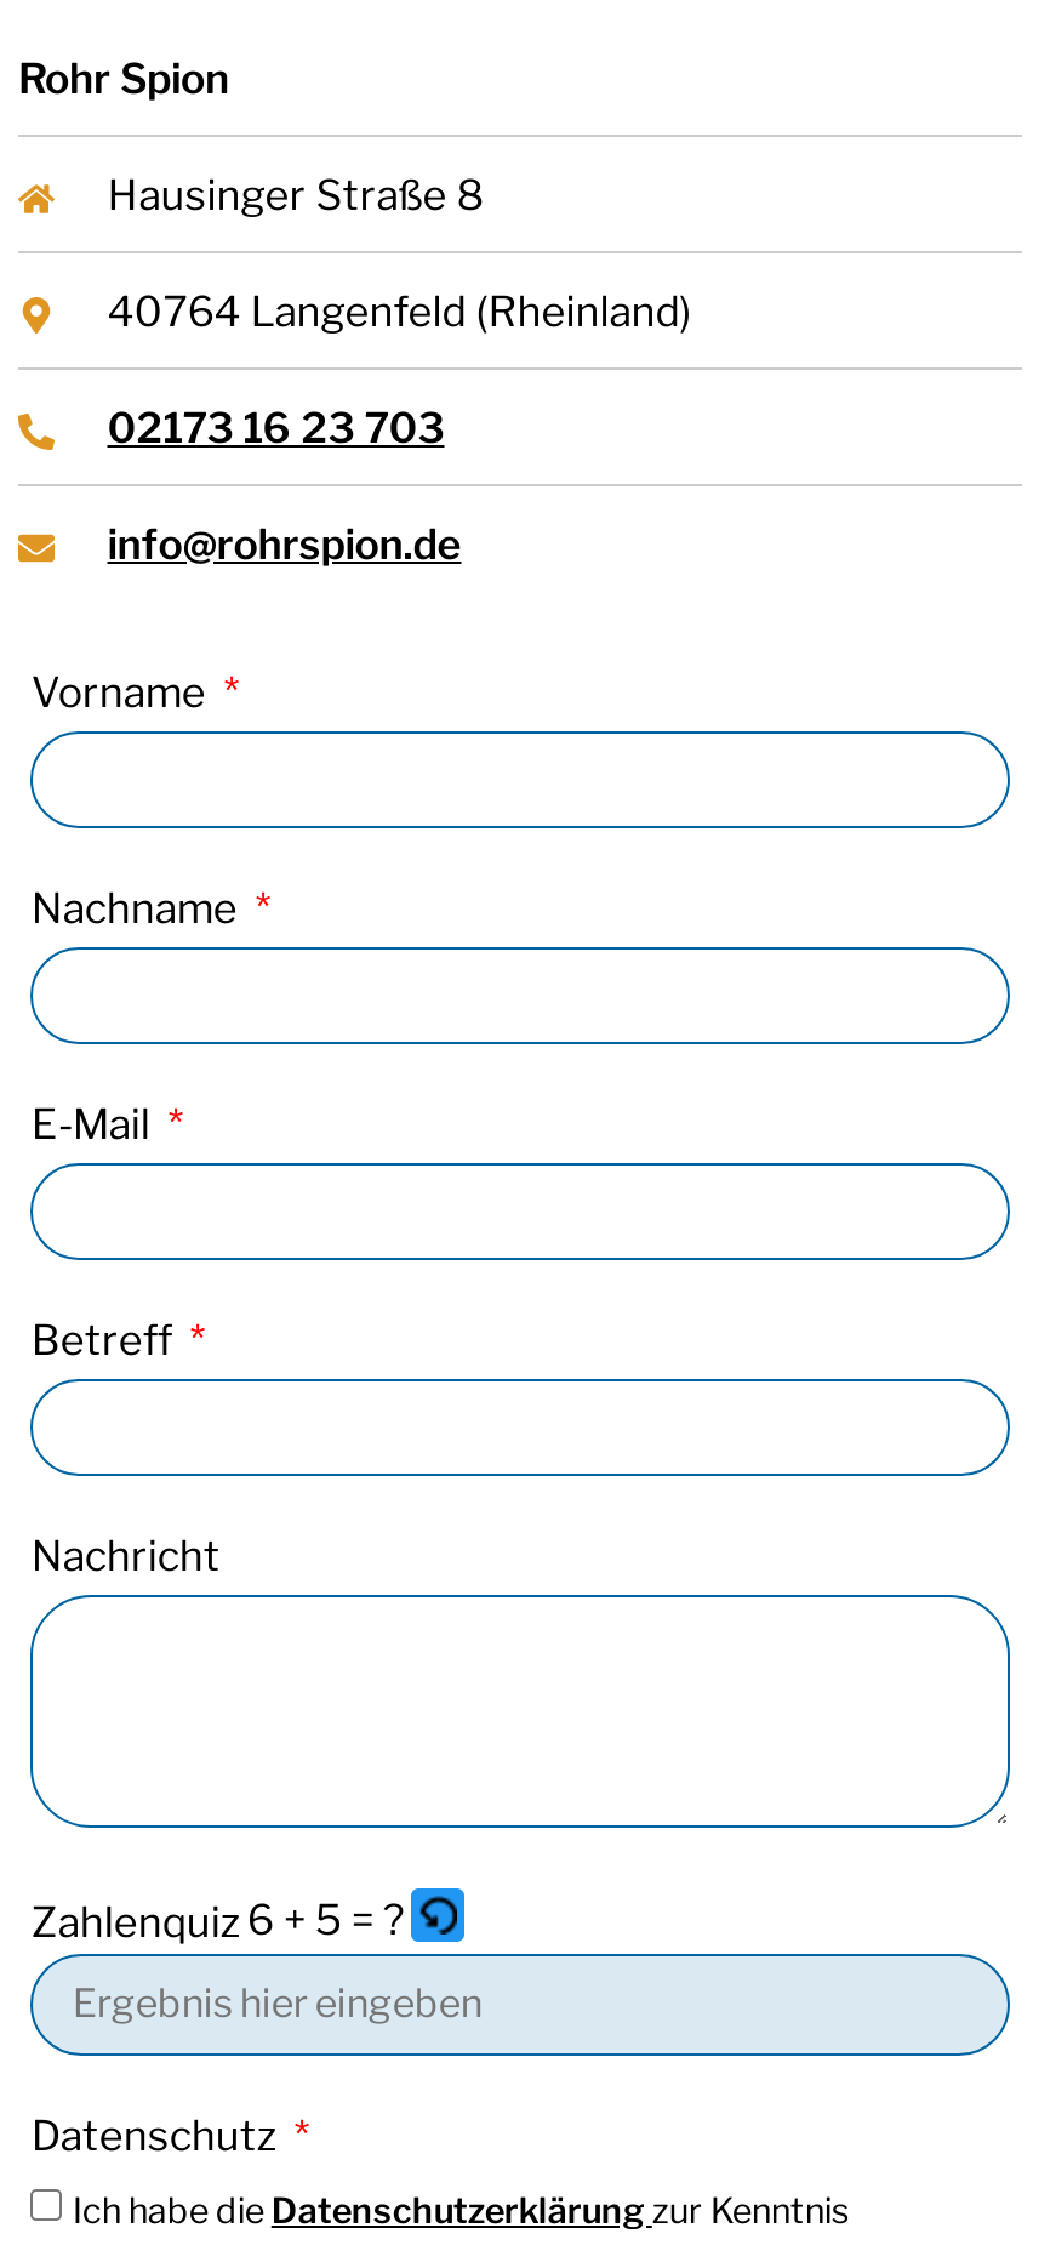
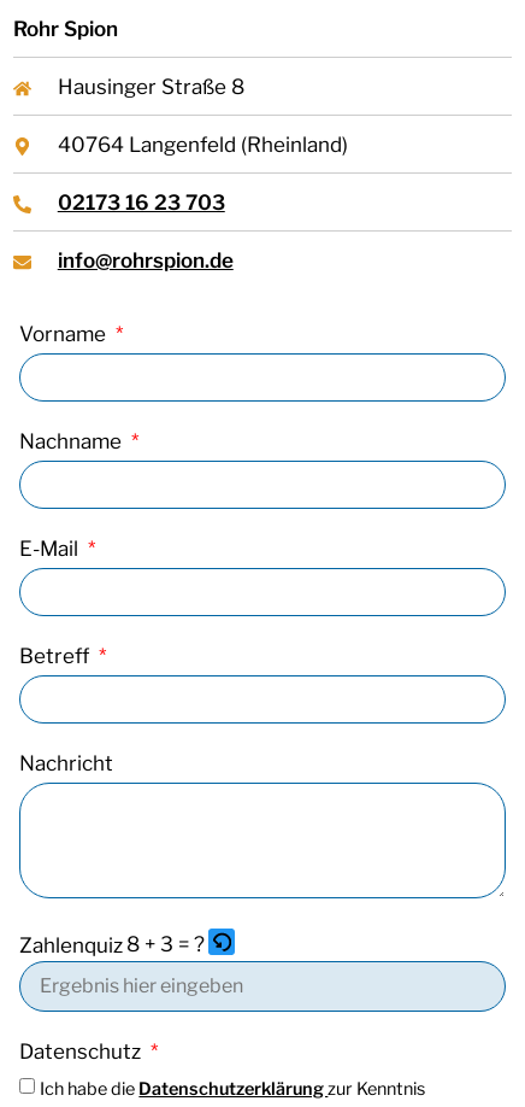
[31,1896,405,1947] Zahlenquiz 6 + 5 = ? -> [20,932,205,958] Zahlenquiz 8 + 3 = ?

